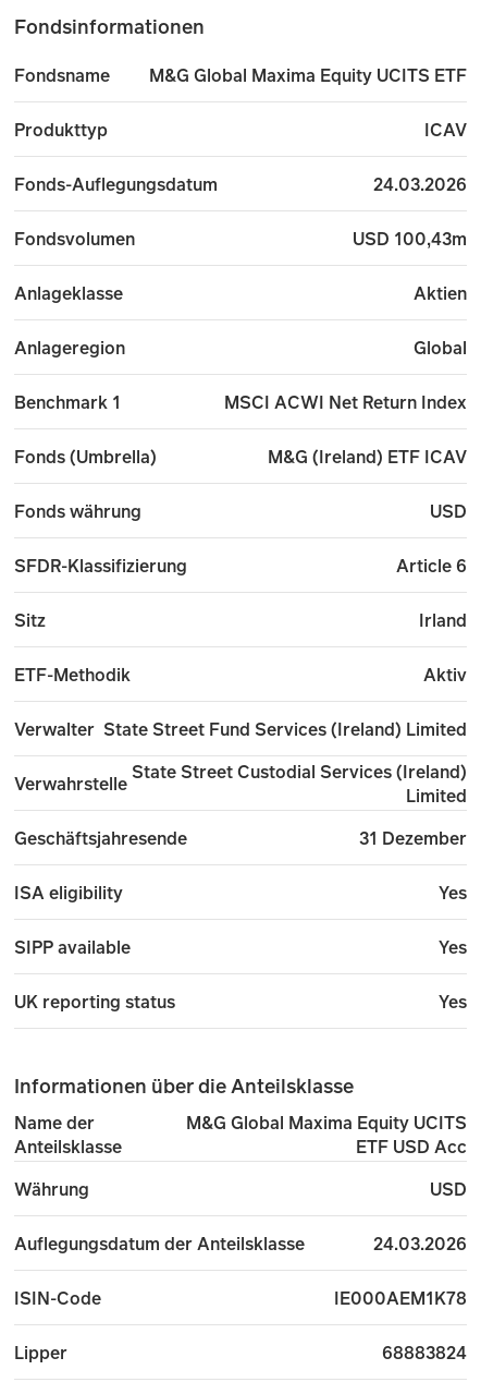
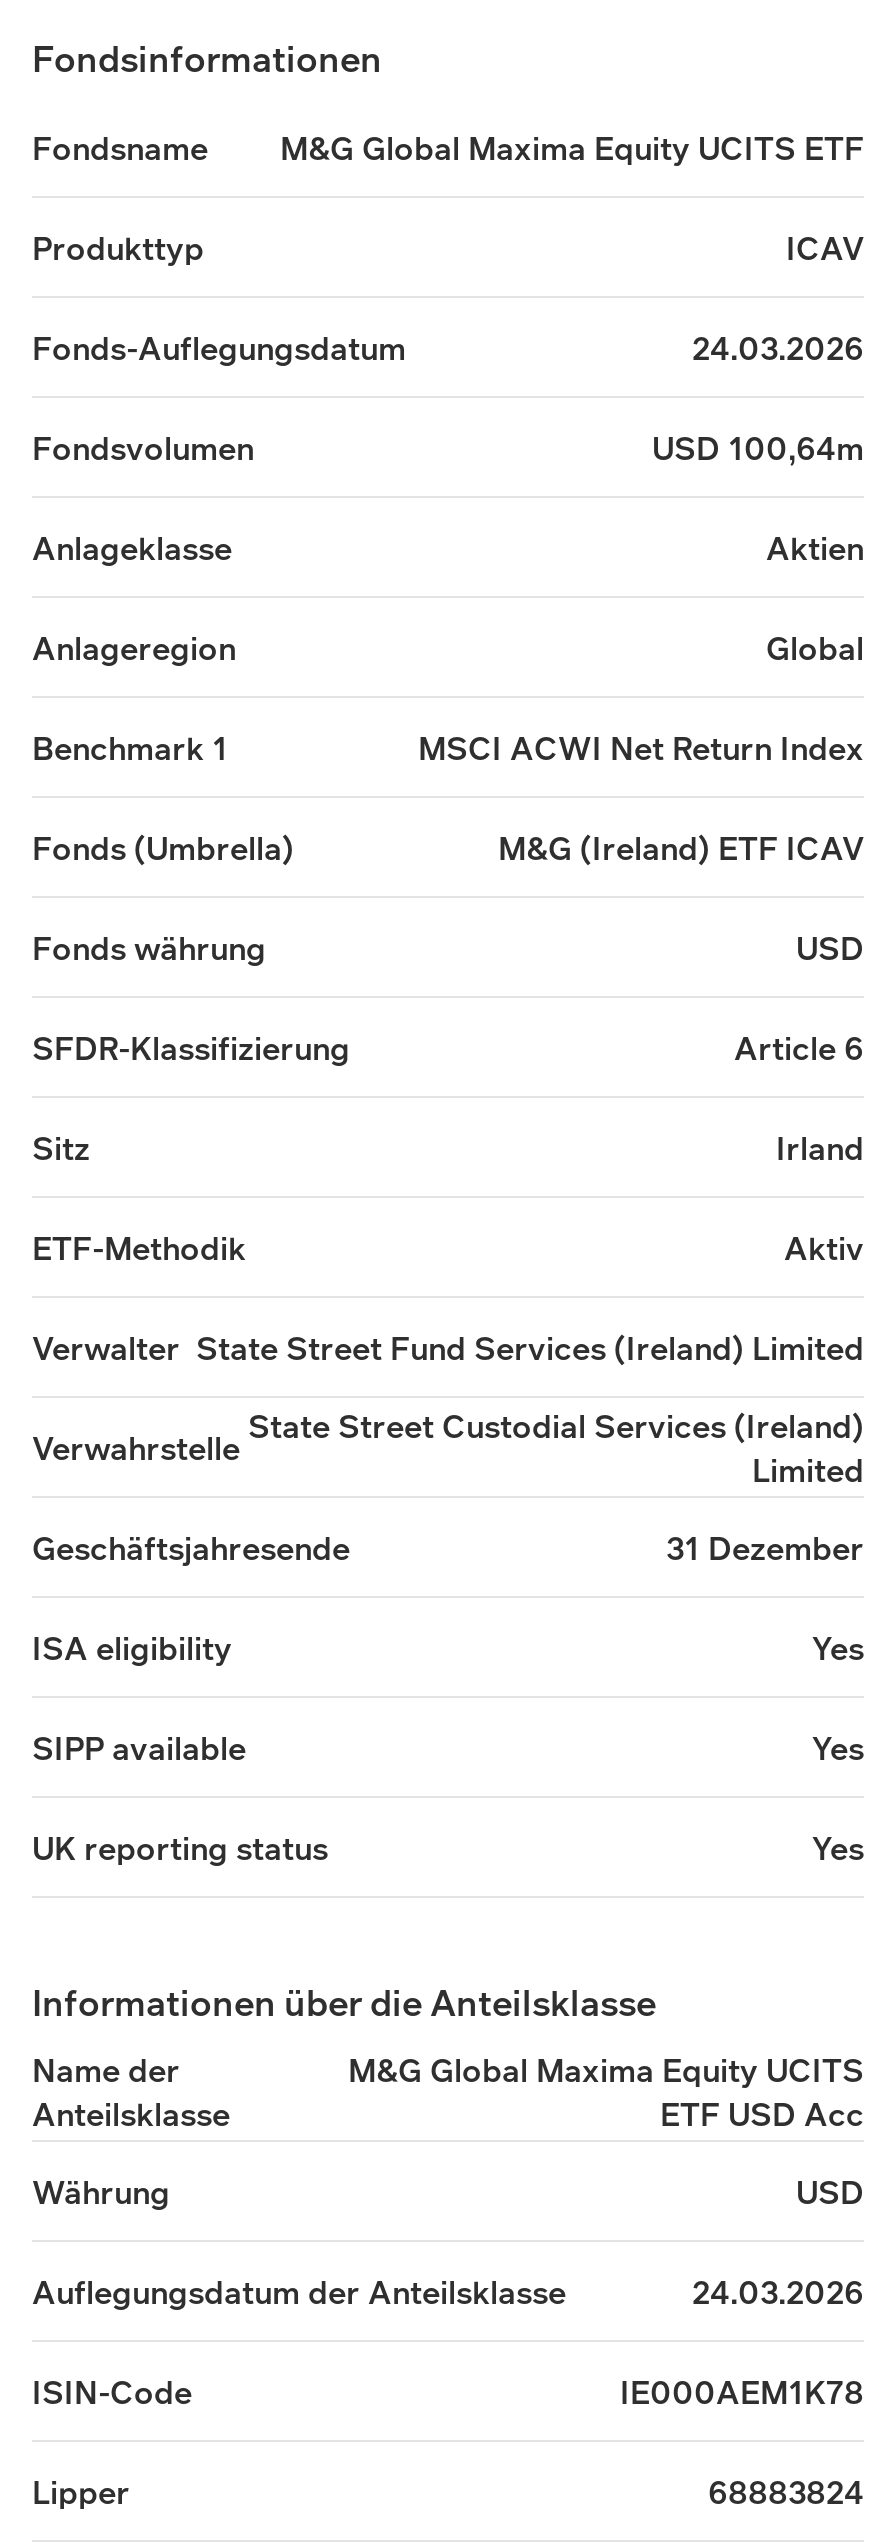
[353,226,467,250] USD 100,43m -> [652,425,864,469] USD 100,64m

